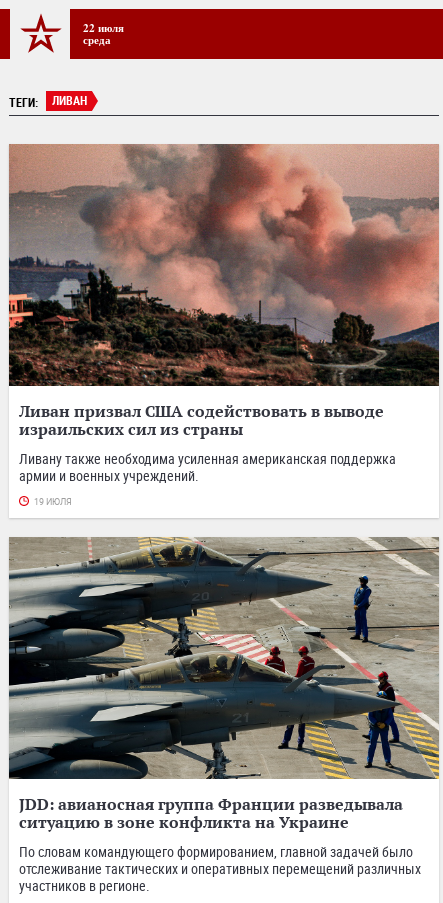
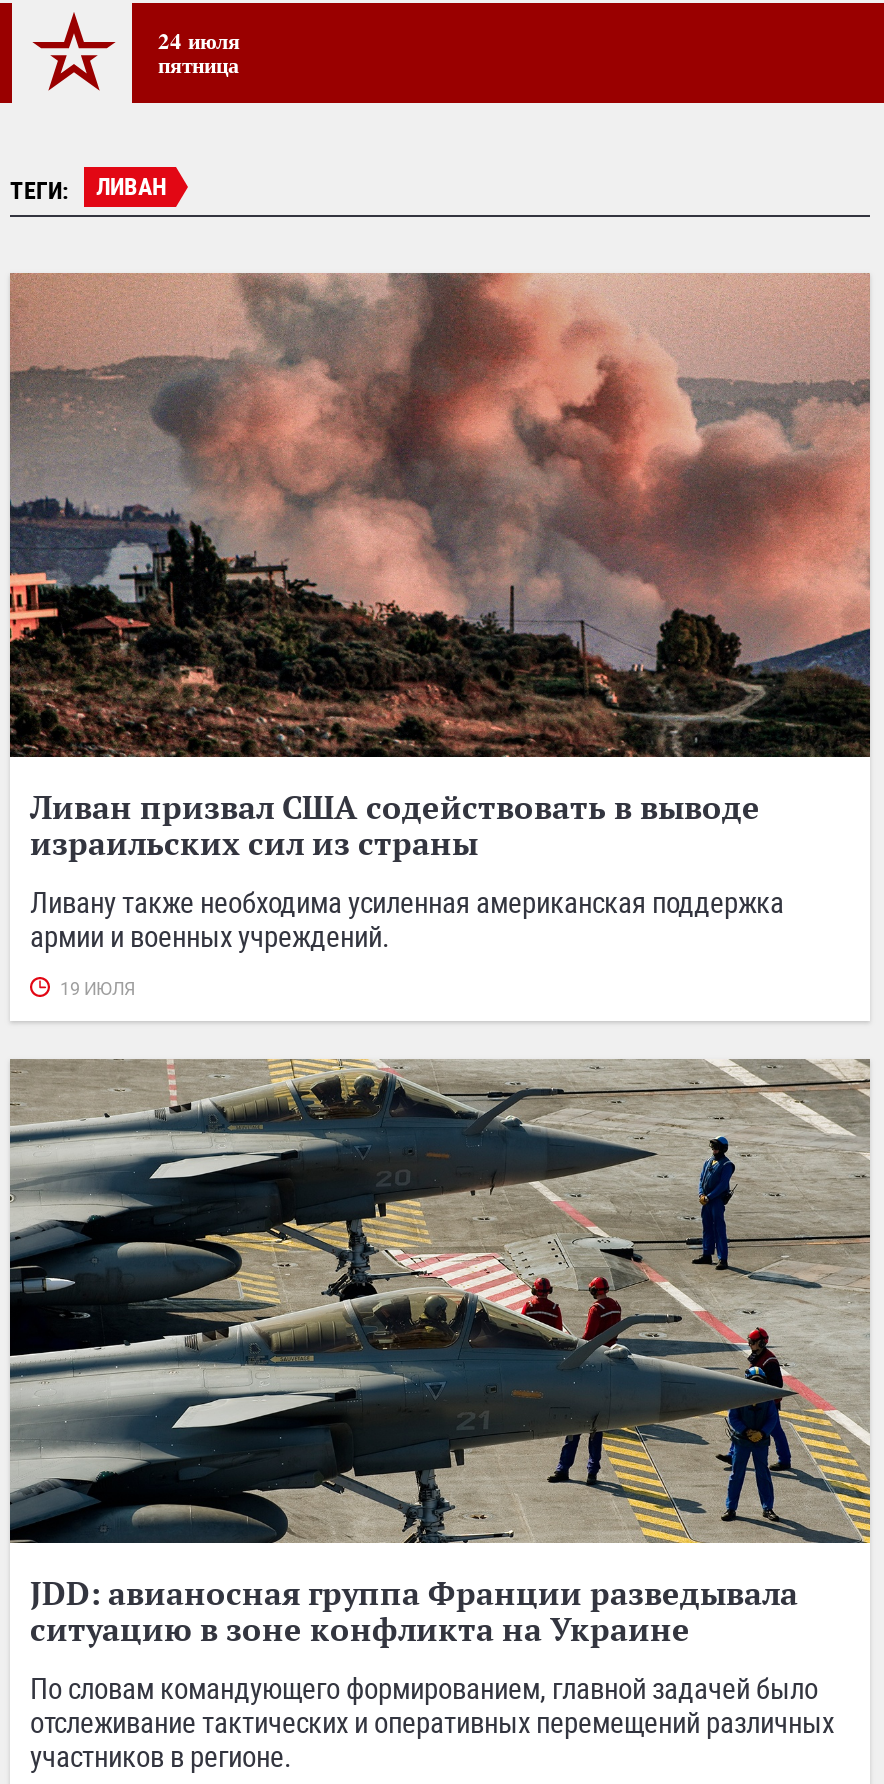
[83,19,124,48] 22 июля | среда -> [158,23,240,81] 24 июля | пятница

